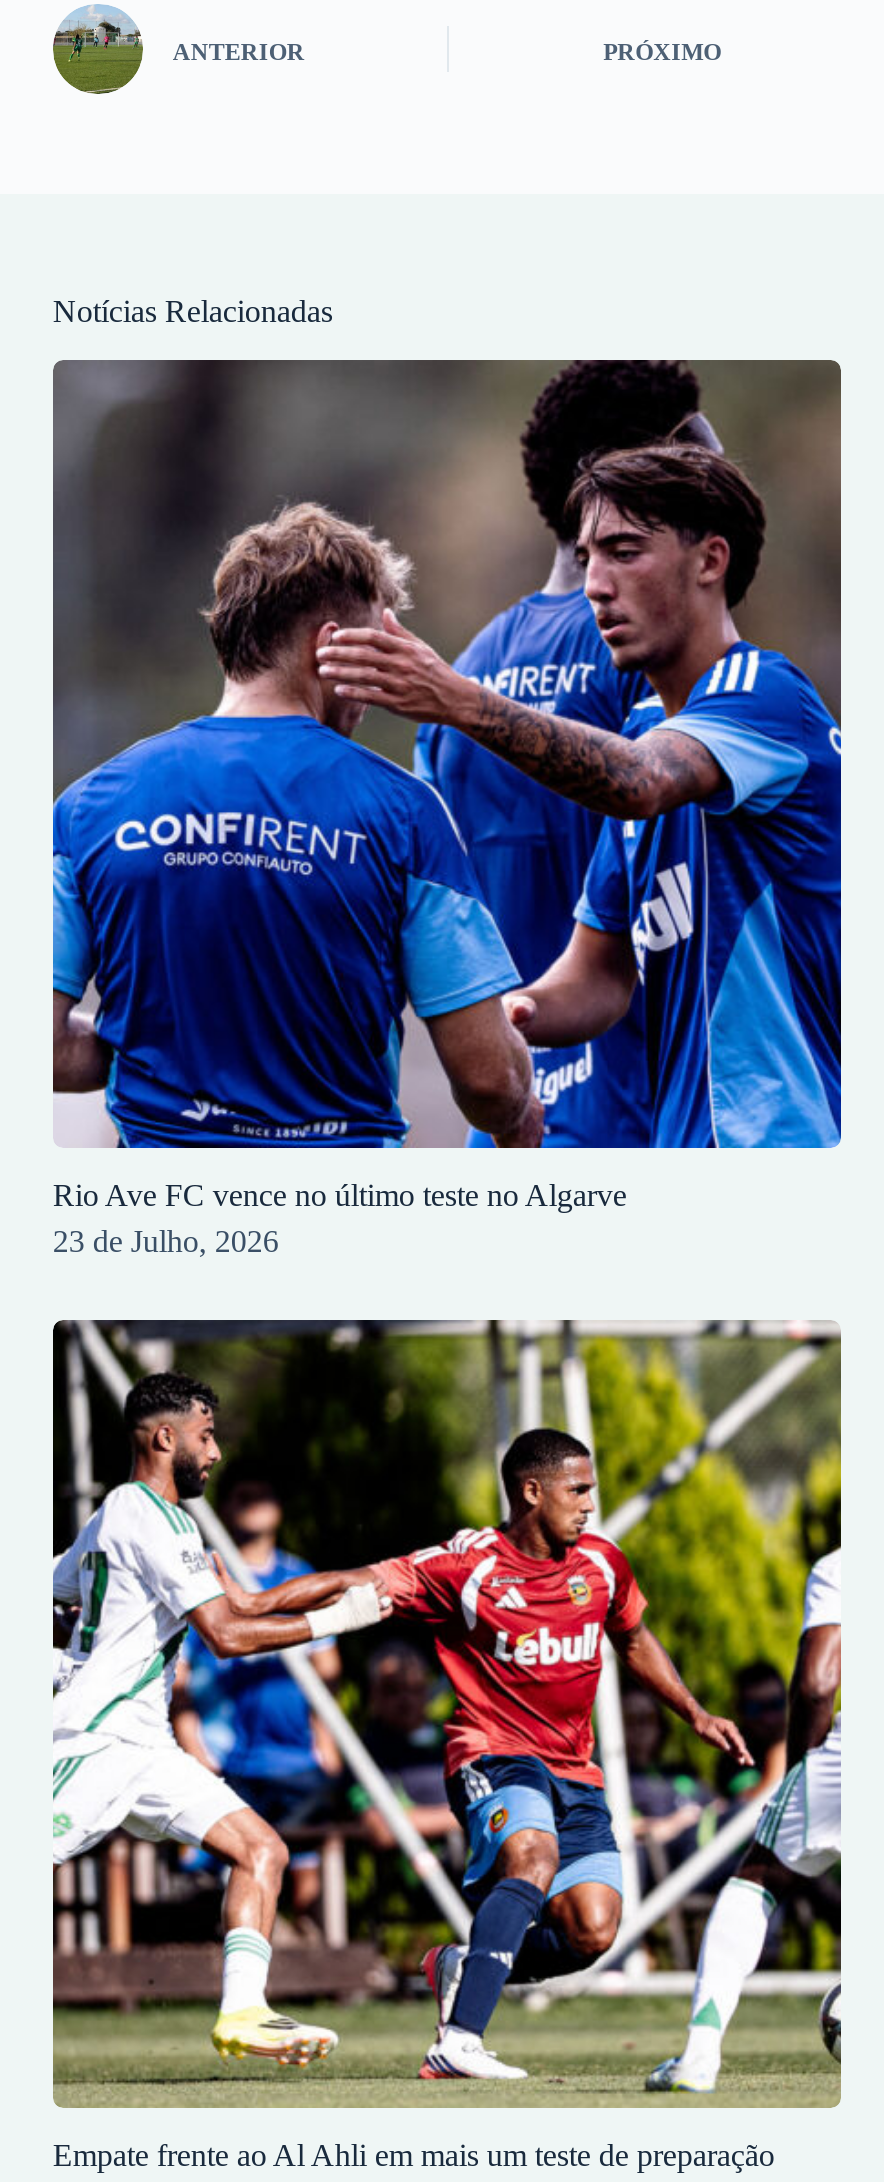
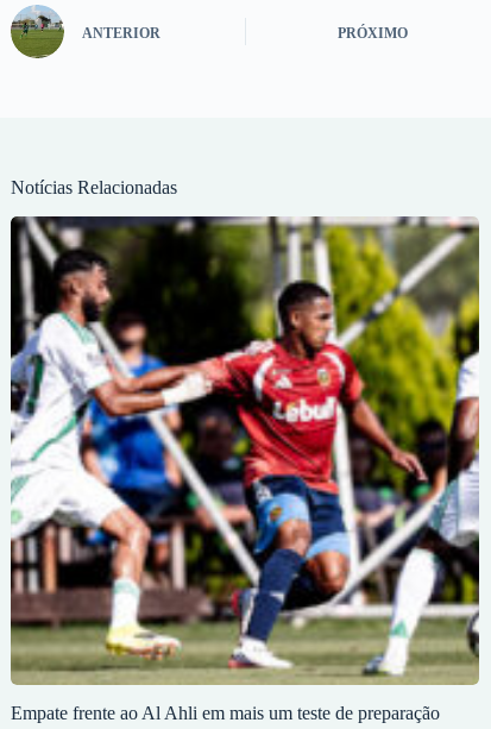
[51,358,843,1258] [image] | Rio Ave FC vence no último teste no Algarve | 23 de Julho, 2026 -> none

